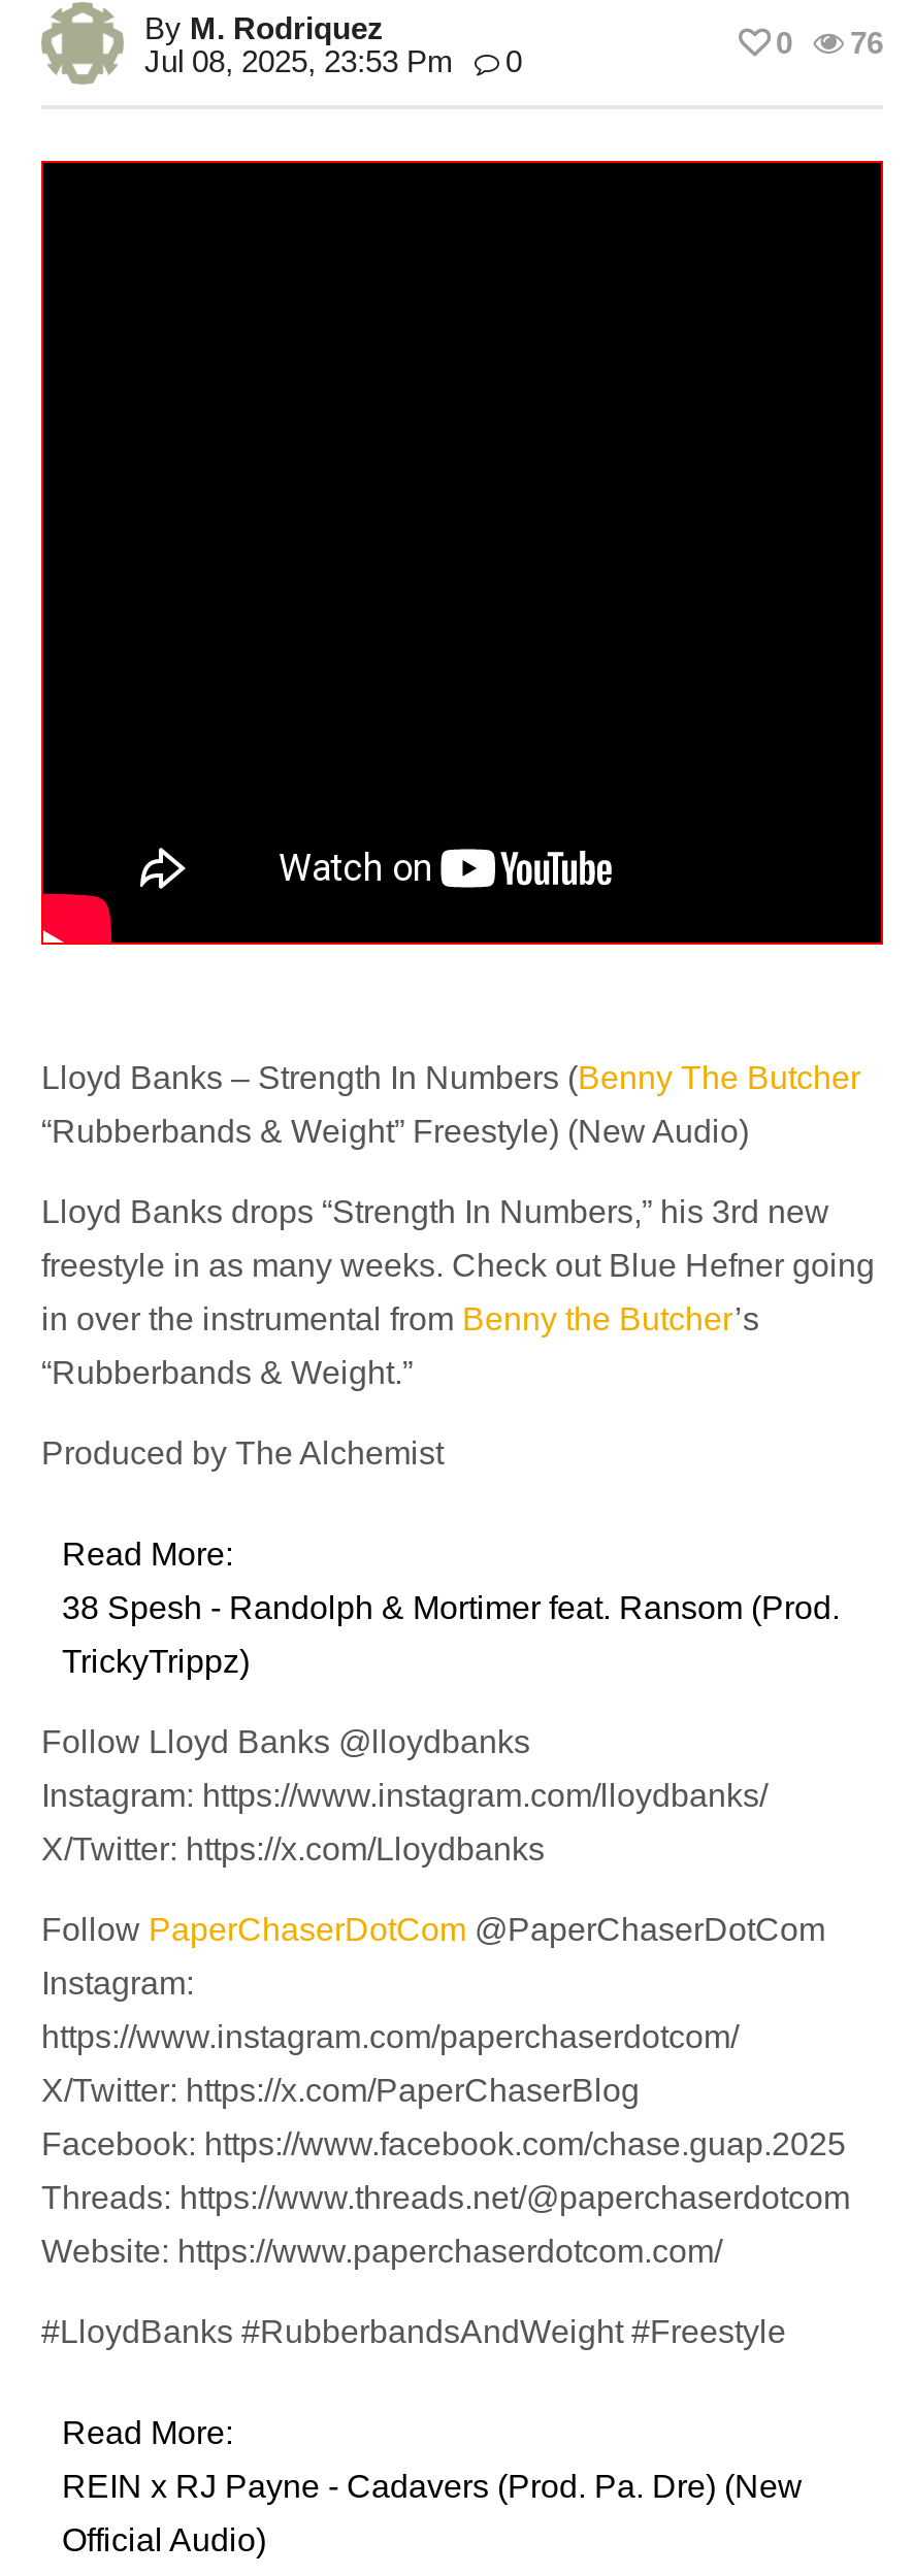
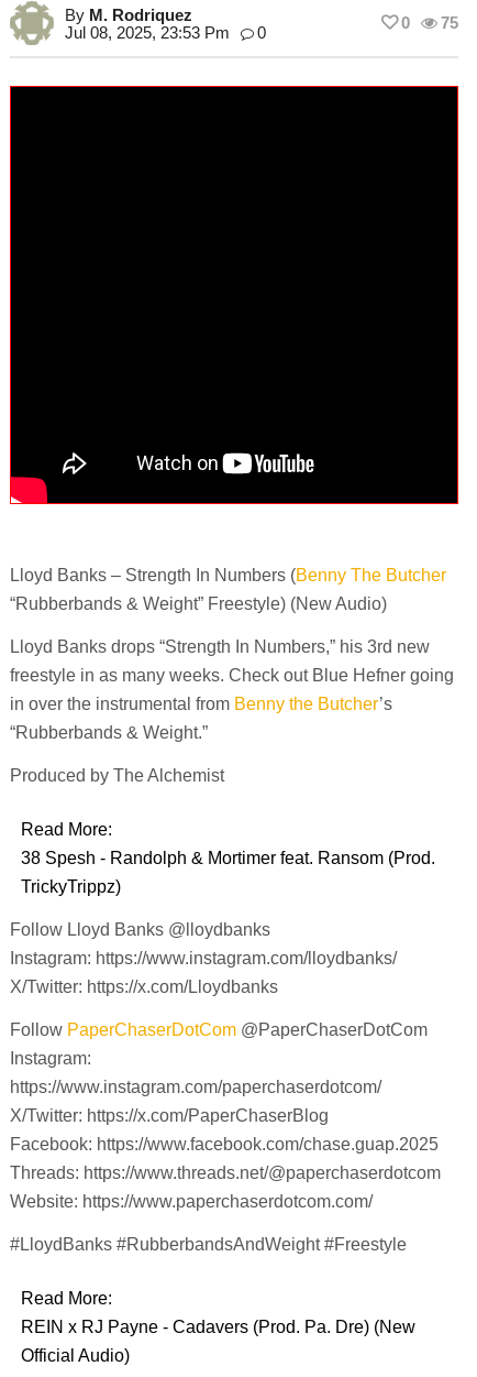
[776,25,883,60] 0 76 -> [401,13,458,32] 0 75

